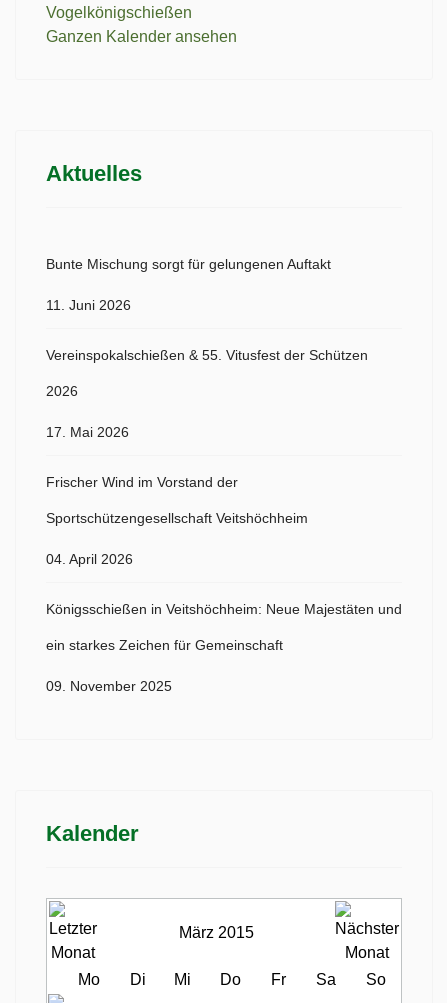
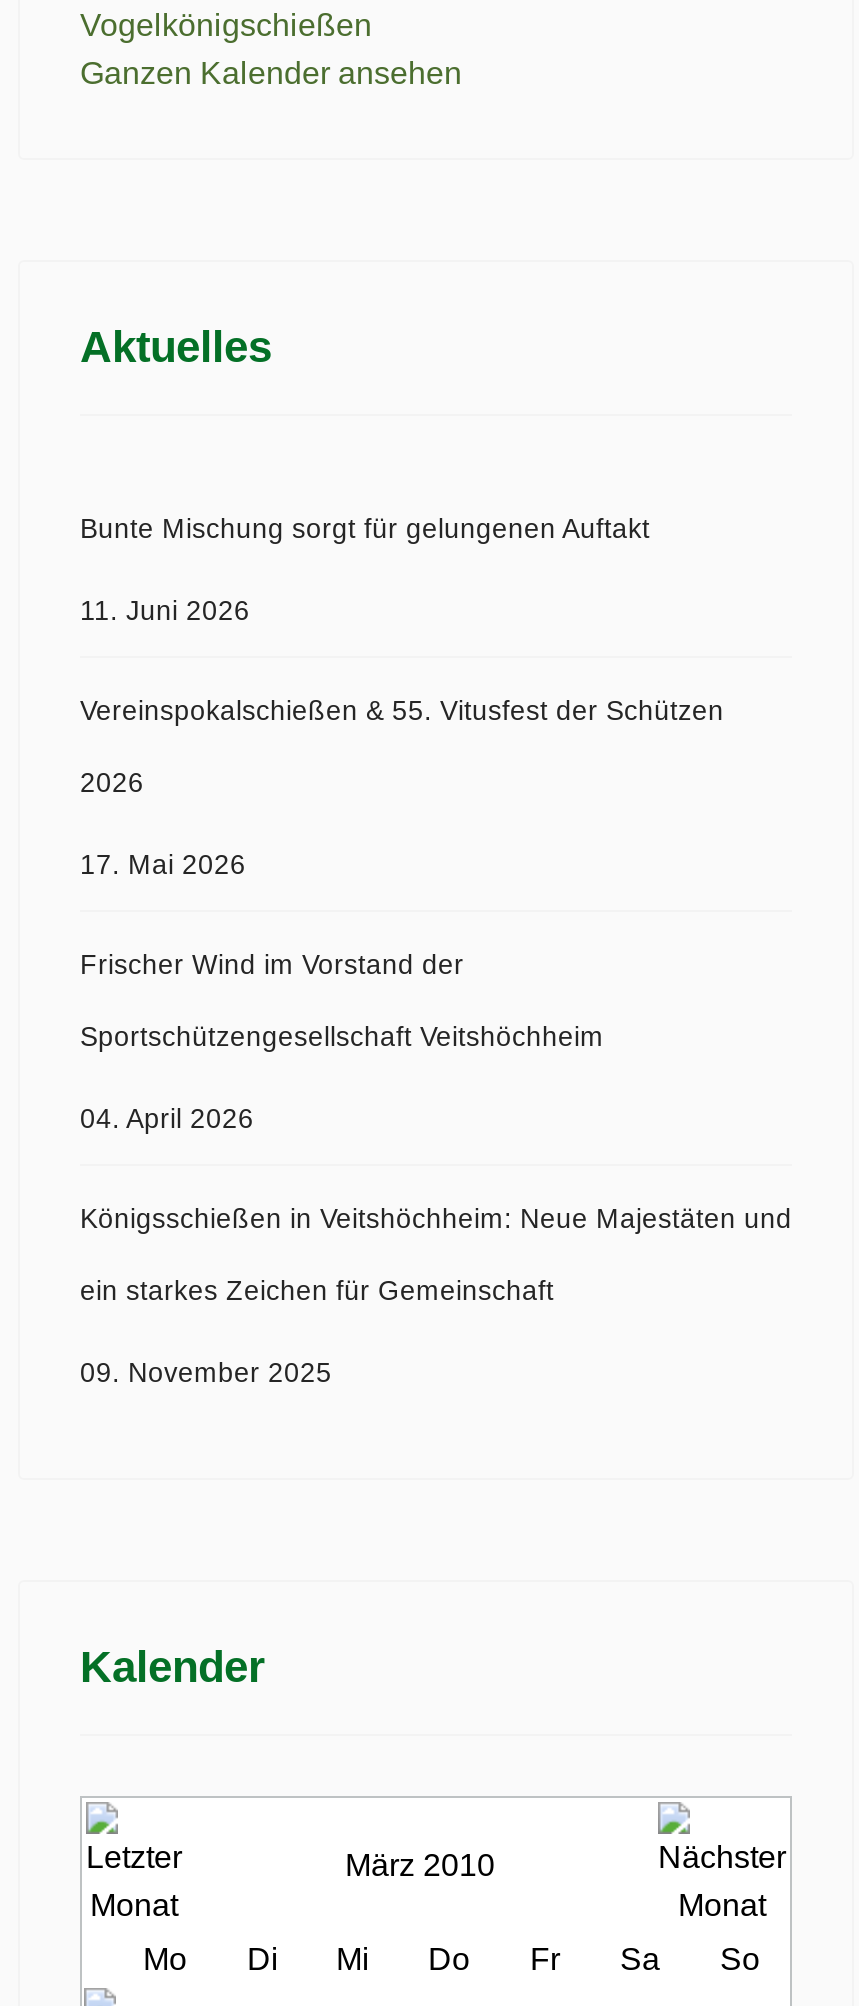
[178,924,253,941] März 2015 -> [345,1848,495,1882] März 2010

